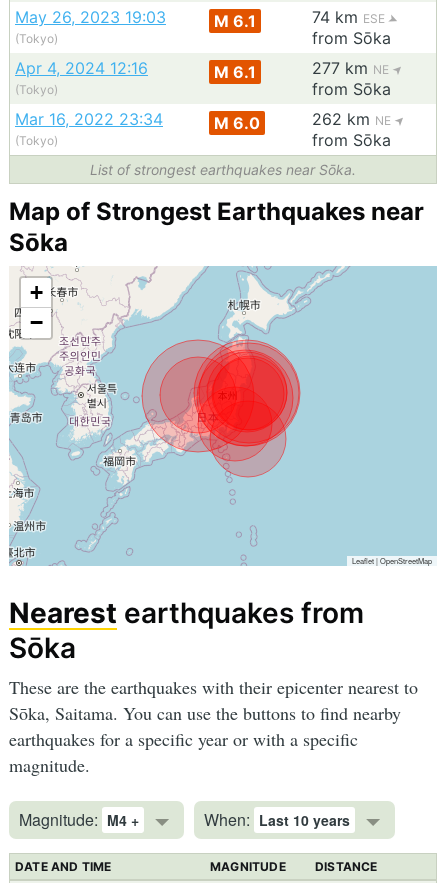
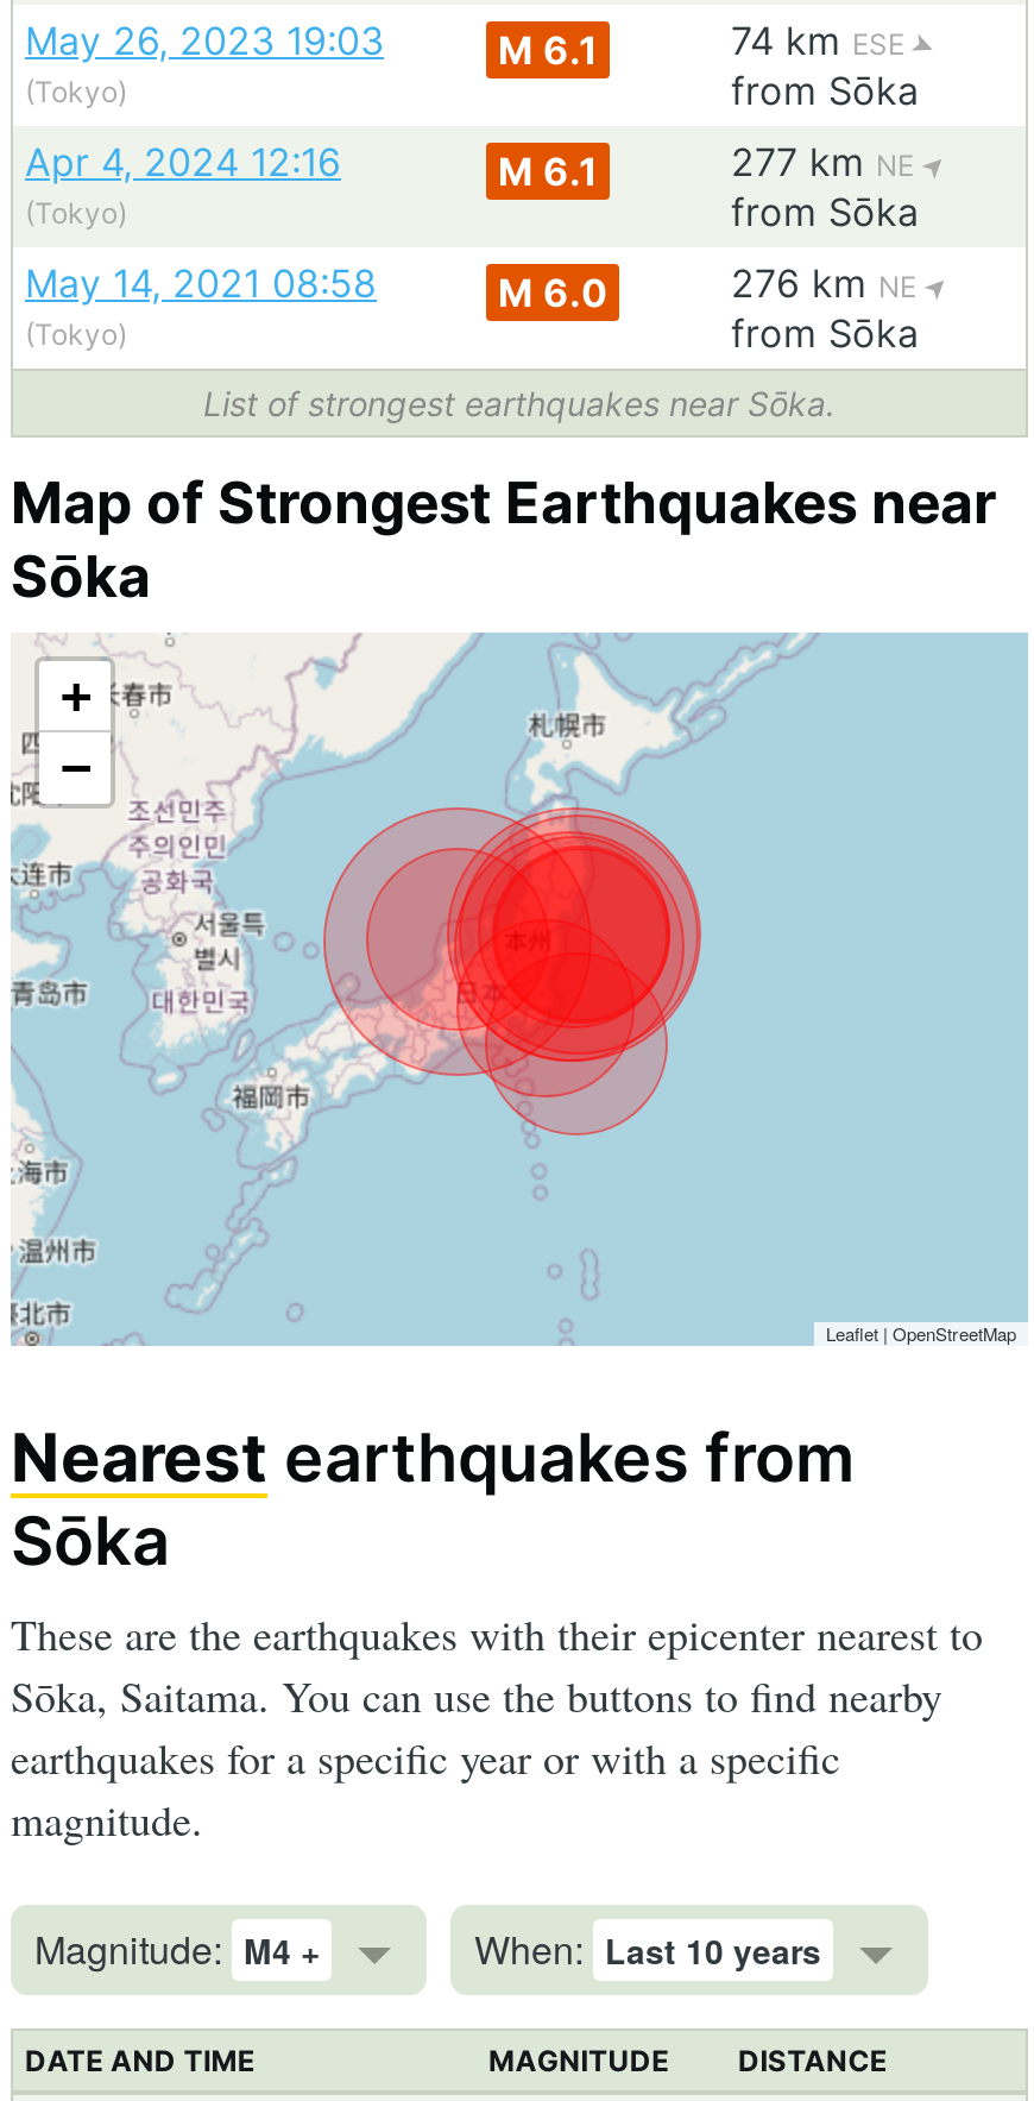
[15,109,163,129] Mar 16, 2022 23:34 -> [25,260,377,308] May 14, 2021 08:58
[312,109,394,129] 262 km NE -> [731,260,923,308] 276 km NE

